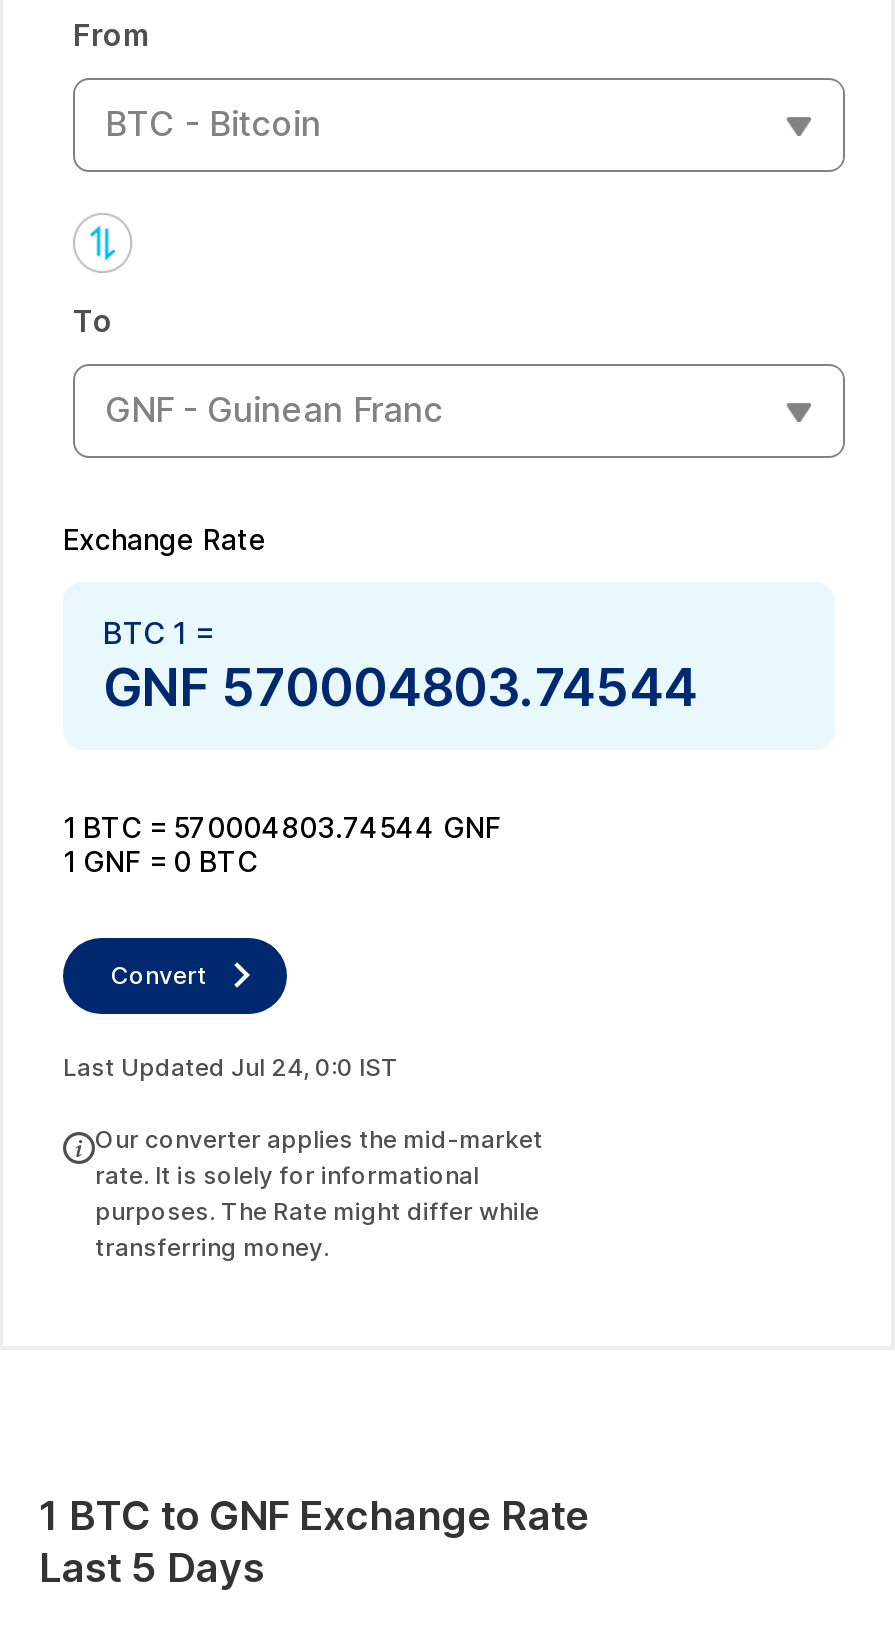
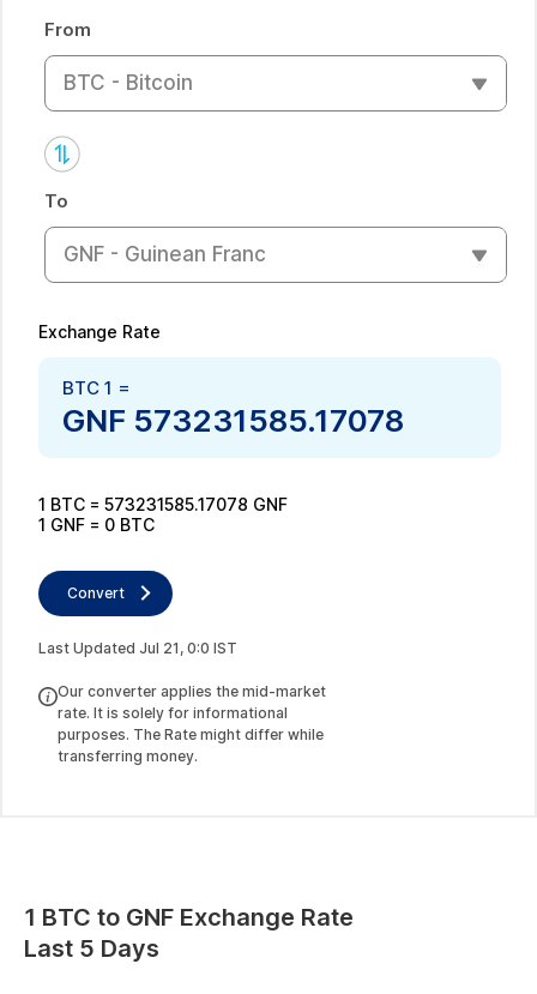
[103,655,697,717] GNF 570004803.74544 -> [62,401,404,438] GNF 573231585.17078
[63,809,501,843] 1 BTC = 570004803.74544 GNF -> [38,493,288,514] 1 BTC = 573231585.17078 GNF
[63,1051,399,1081] Last Updated Jul 24, 0:0 IST -> [38,638,237,656] Last Updated Jul 21, 0:0 IST

